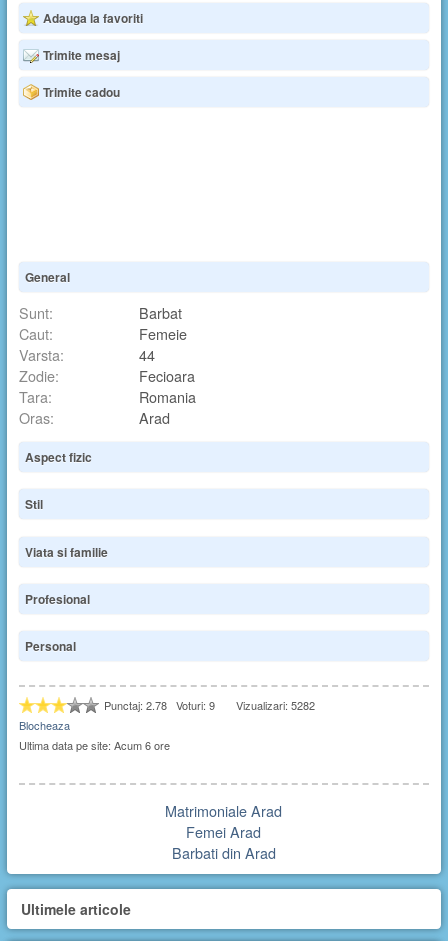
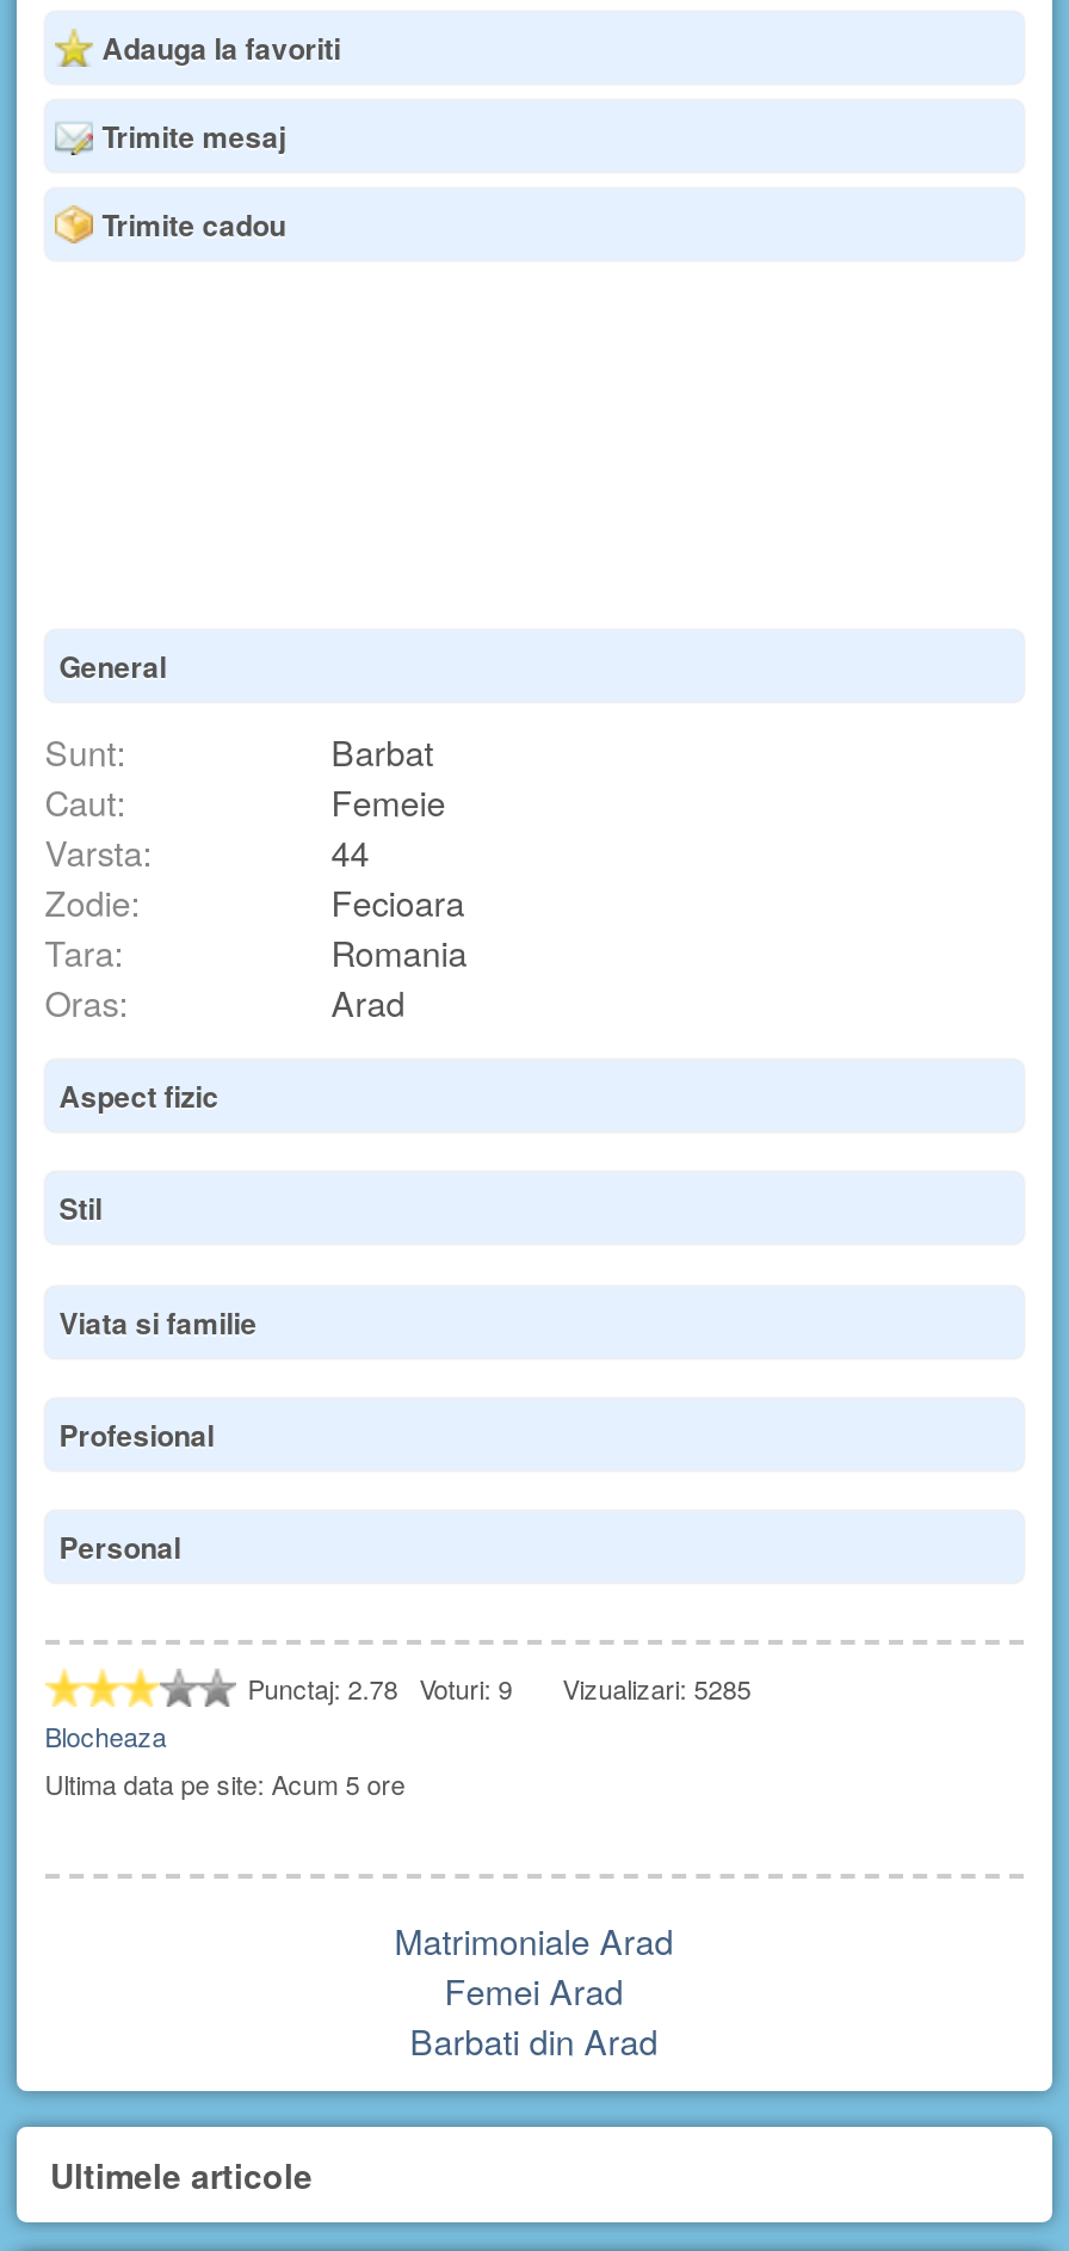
[104,697,315,713] Punctaj: 2.78 Voturi: 9 Vizualizari: 5282 -> [247,1670,751,1708] Punctaj: 2.78 Voturi: 9 Vizualizari: 5285
[19,737,170,753] Ultima data pe site: Acum 6 ore -> [45,1765,405,1803] Ultima data pe site: Acum 5 ore

